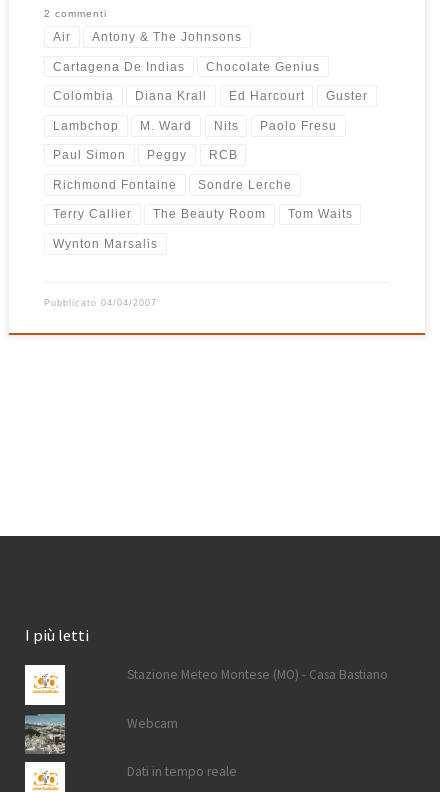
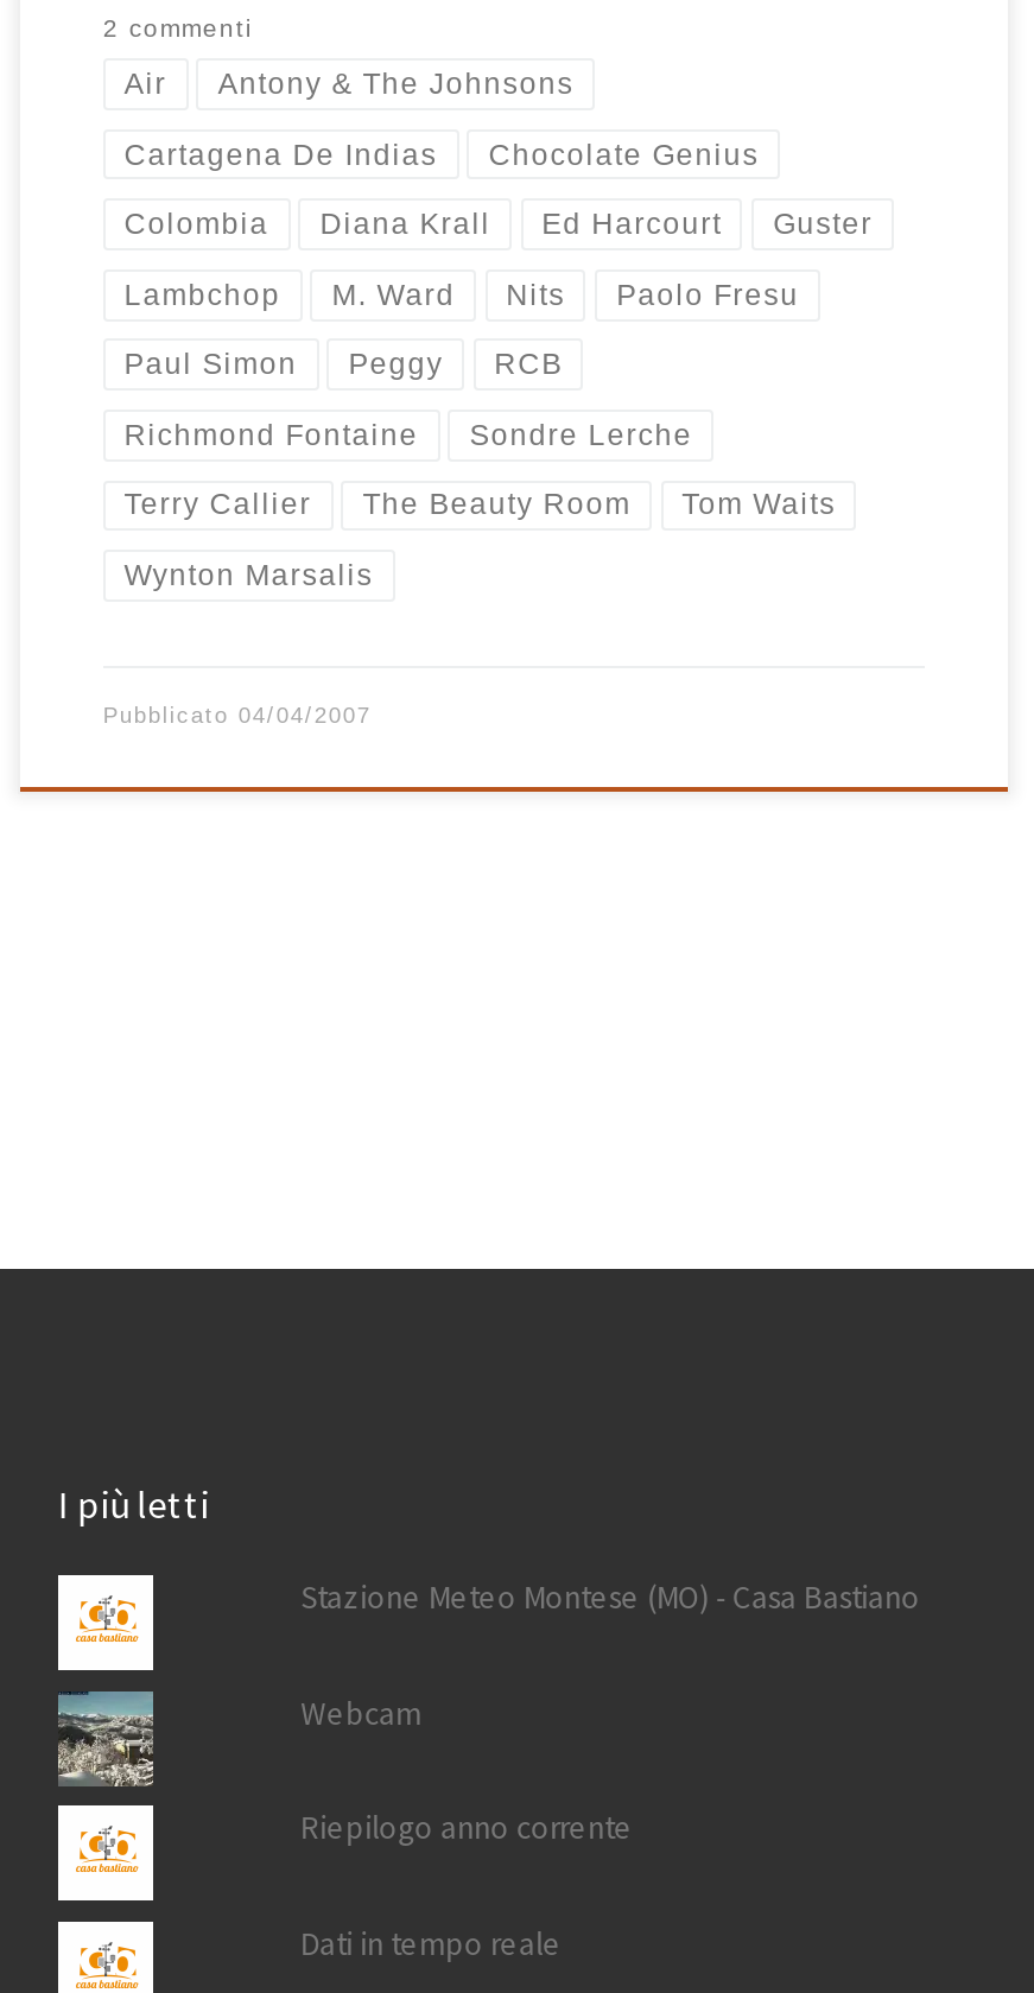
none -> [301,1808,633,1849] Riepilogo anno corrente

